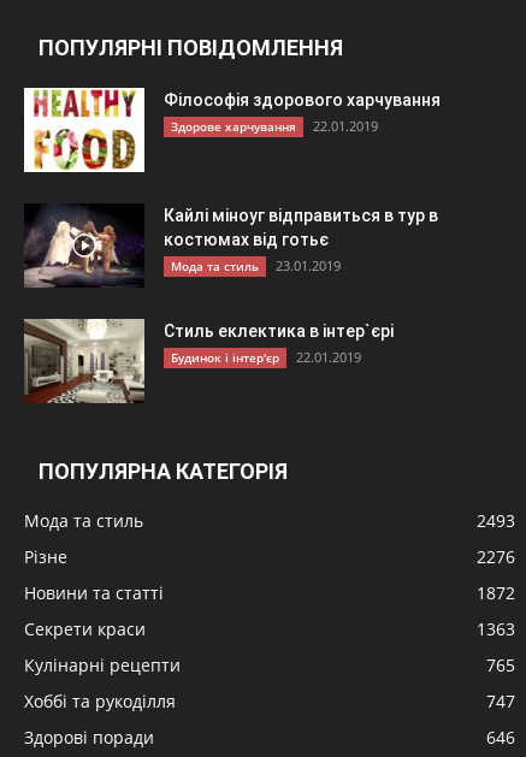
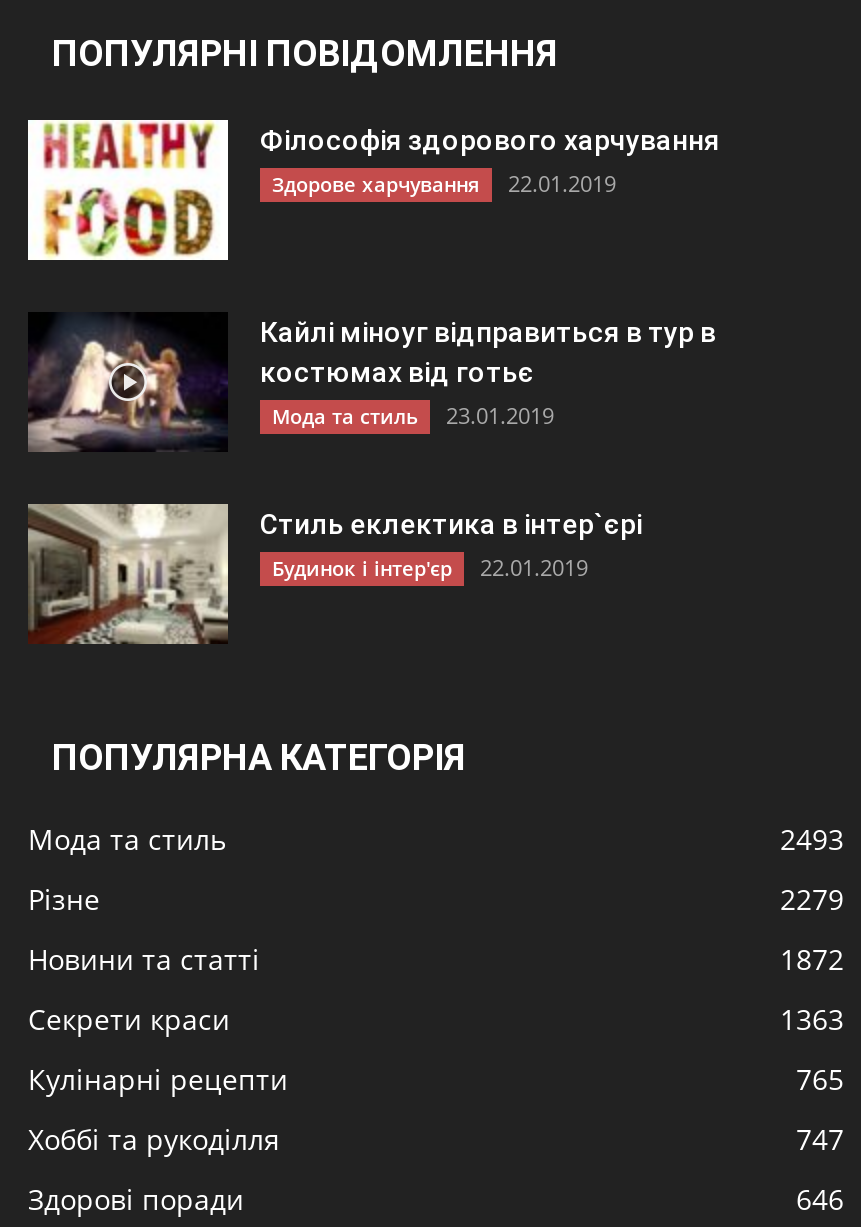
[477,545,515,568] 2276 -> [780,879,844,917] 2279

